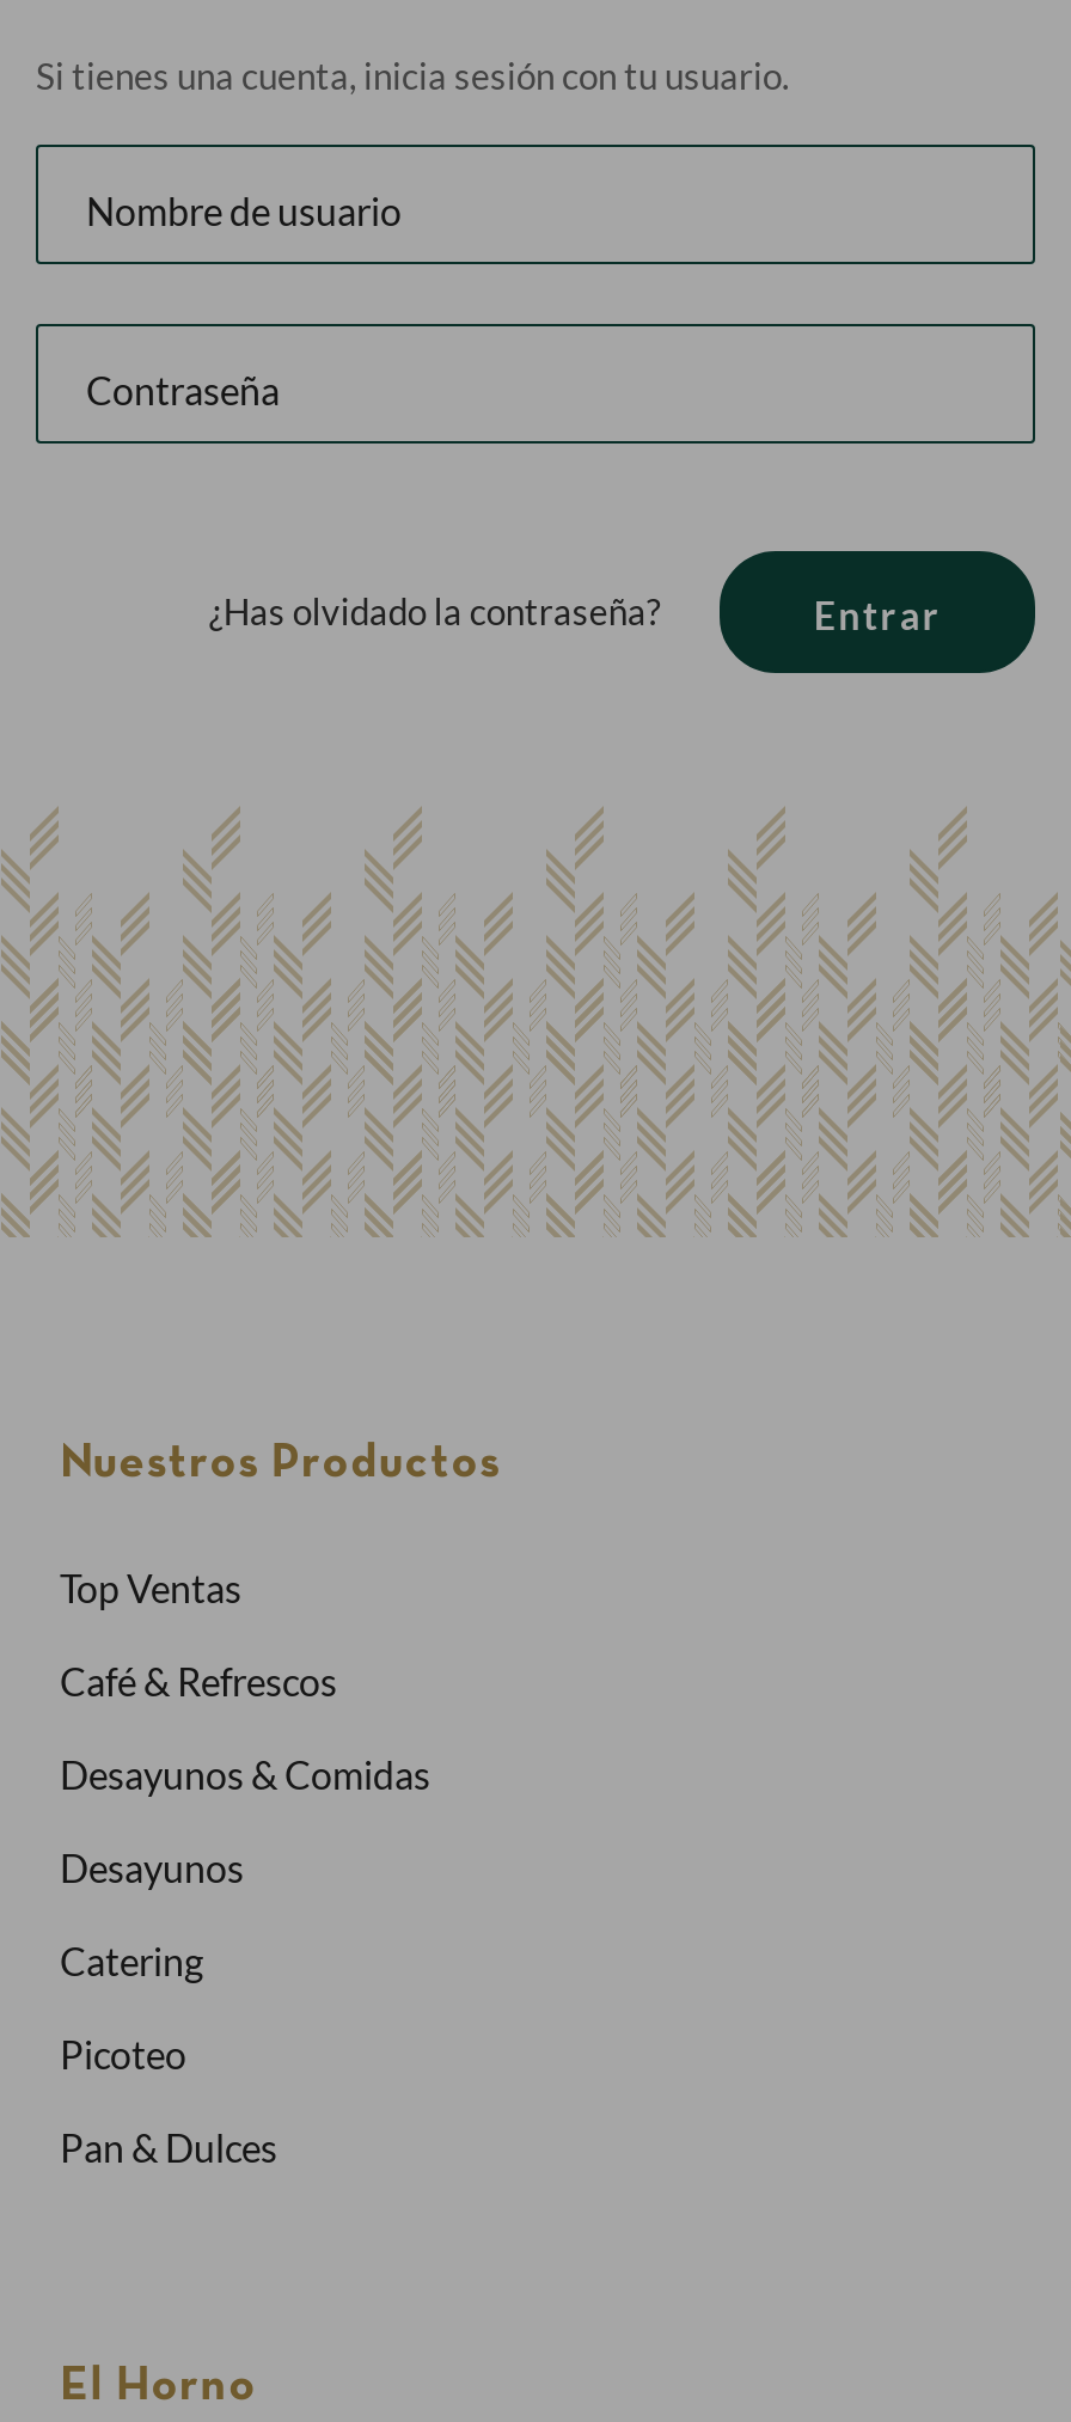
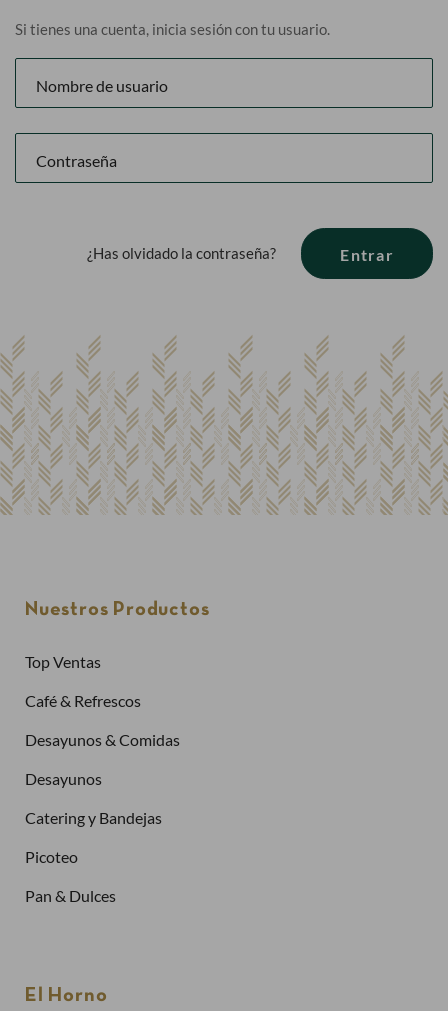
[60,1938,203,1983] Catering -> [25,808,162,827] Catering y Bandejas

